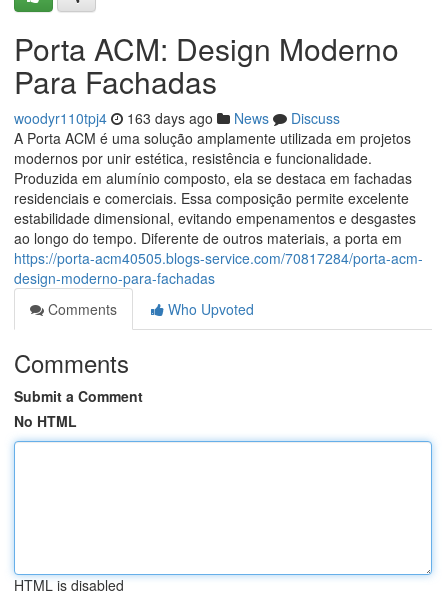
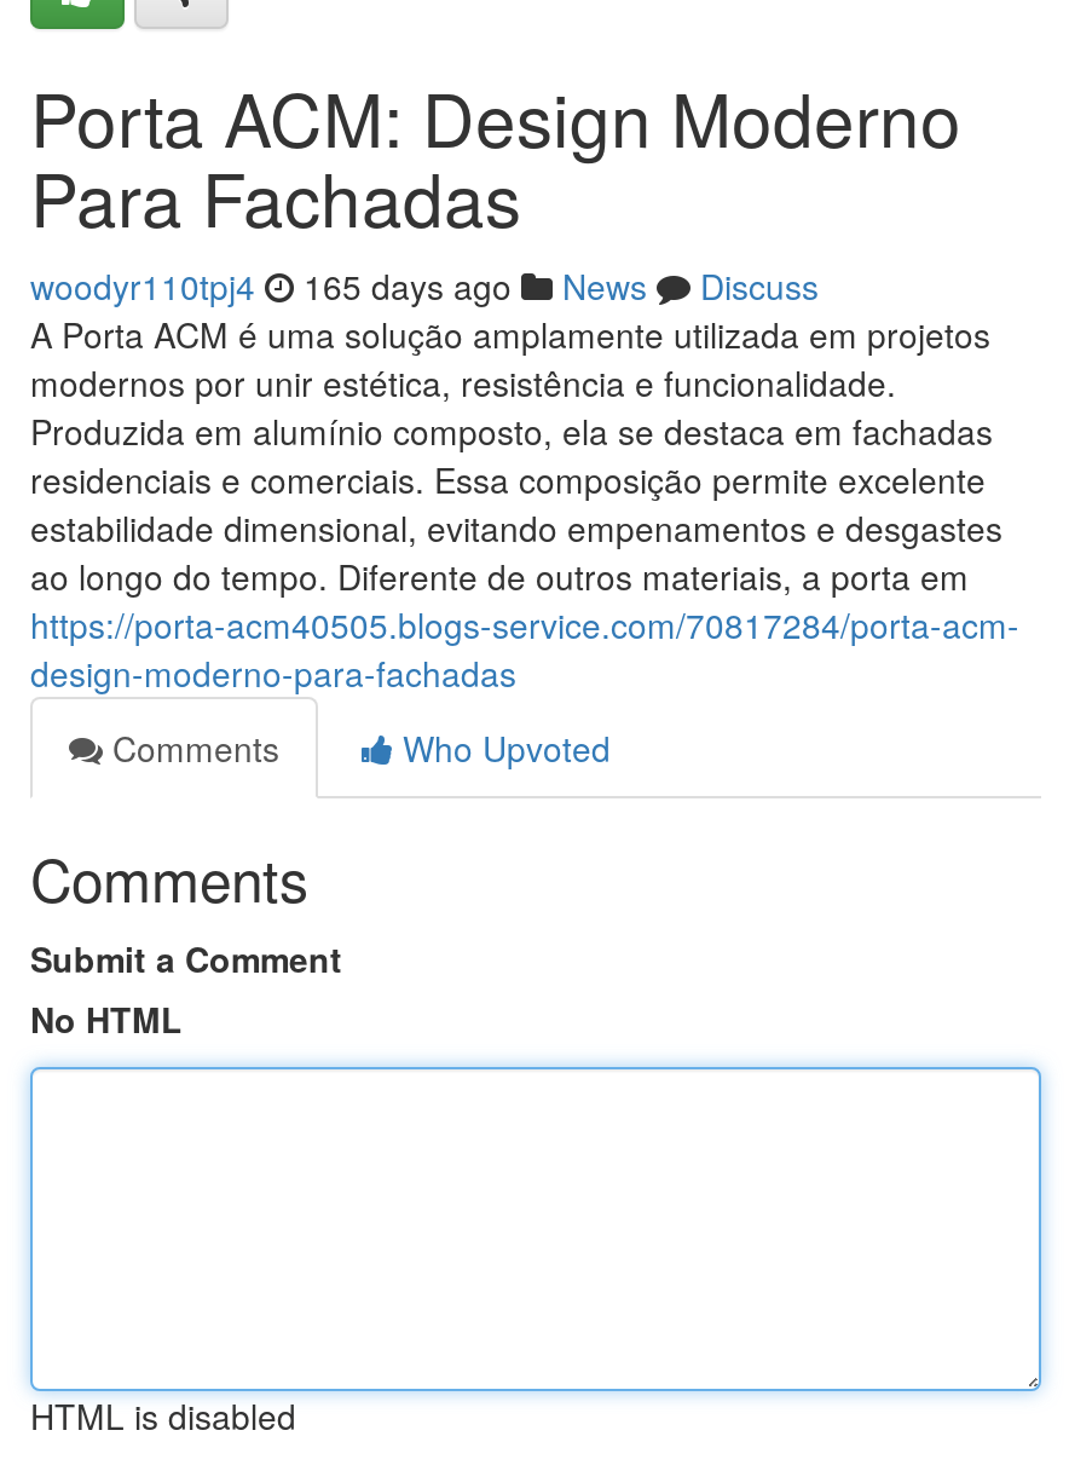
[14,108,340,128] woodyr110tpj4 163 days ago News Discuss -> [30,261,819,310] woodyr110tpj4 165 days ago News Discuss

